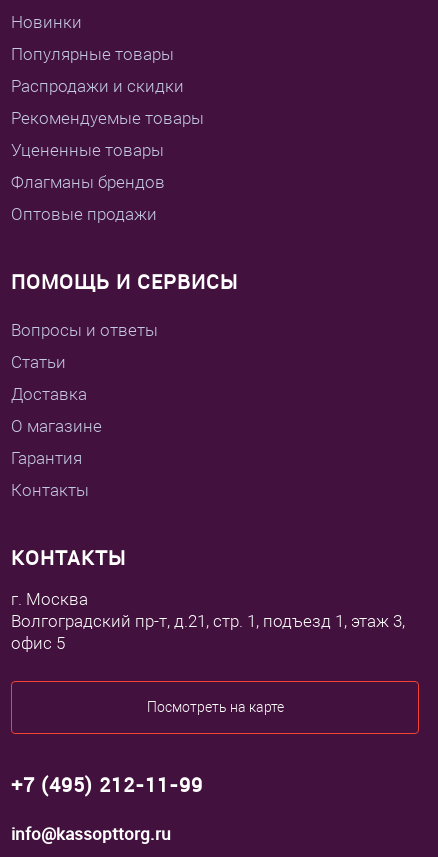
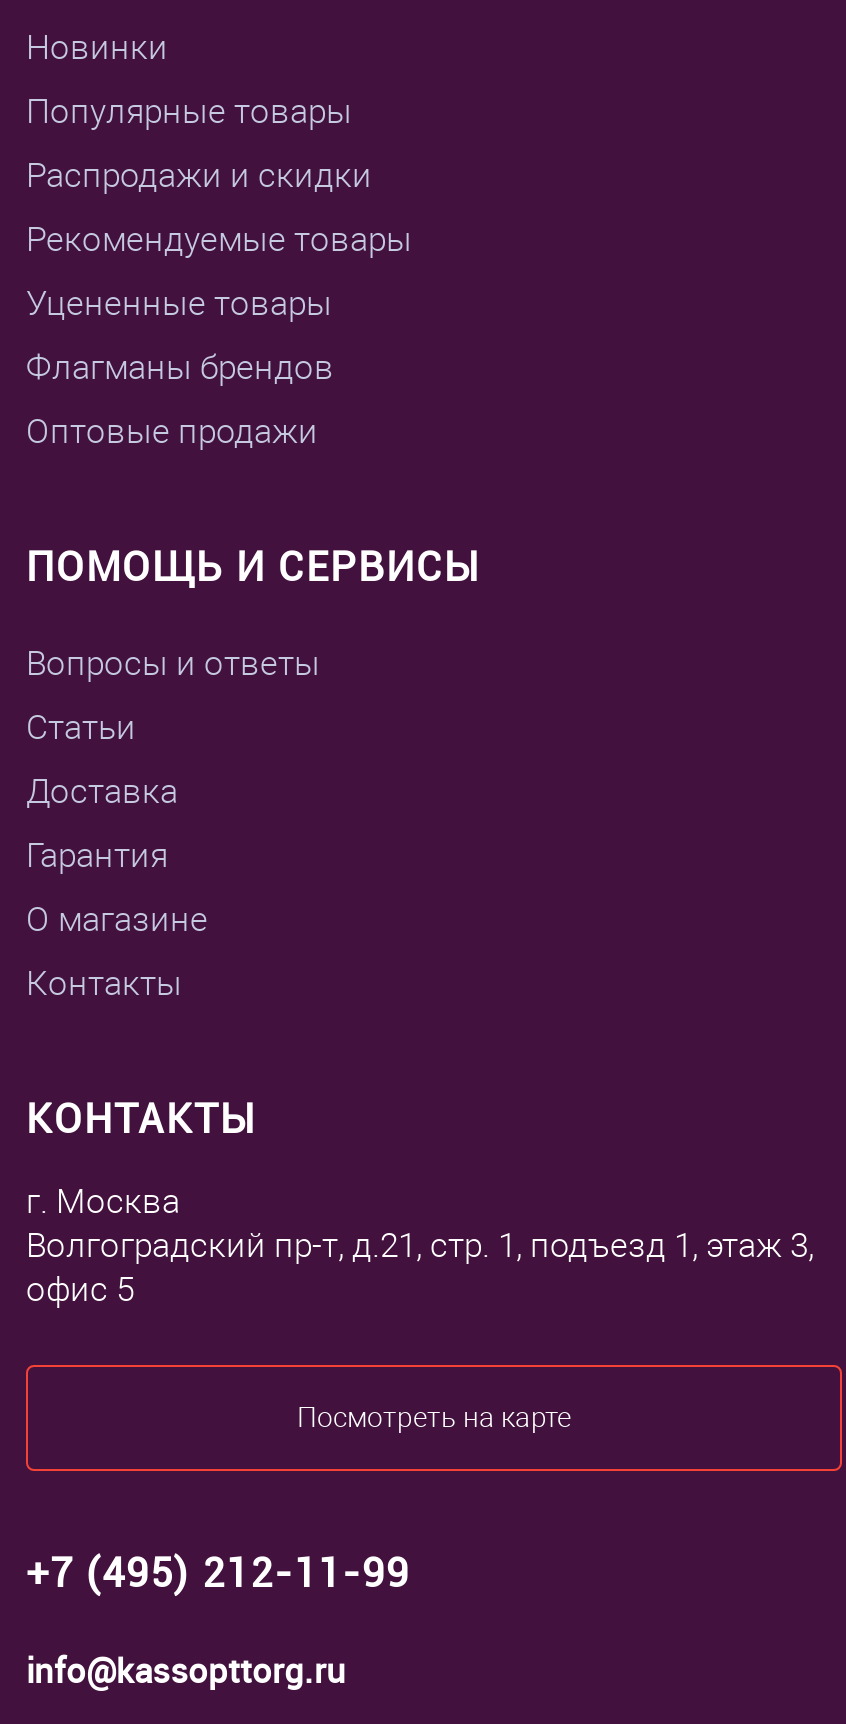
moved [11,416,102,436] -> [26,899,208,939]: О магазине
moved [11,448,82,468] -> [26,835,168,875]: Гарантия

